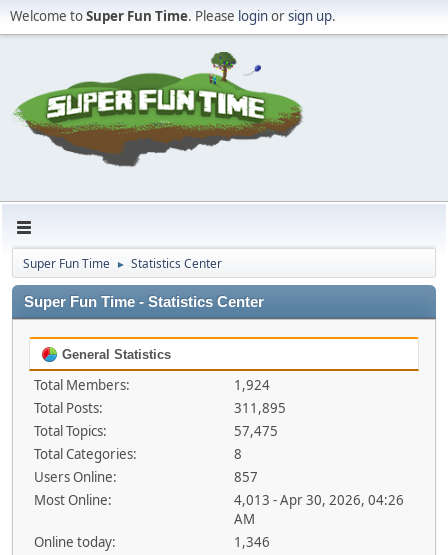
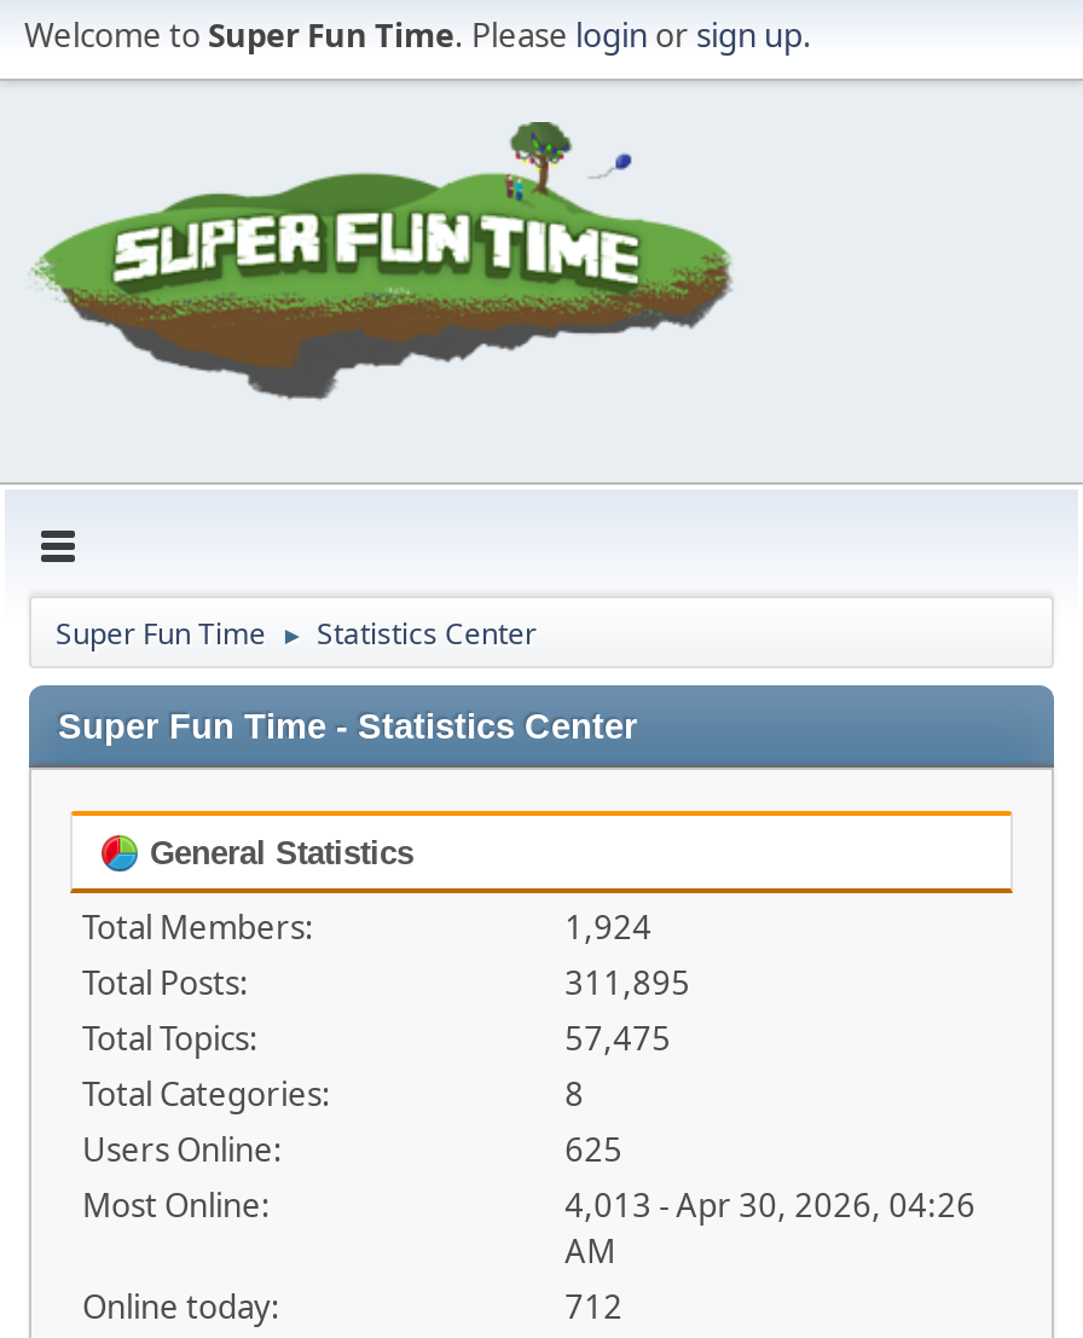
[234,468,258,486] 857 -> [565,1128,623,1171] 625
[234,533,270,551] 1,346 -> [565,1285,623,1328] 712

